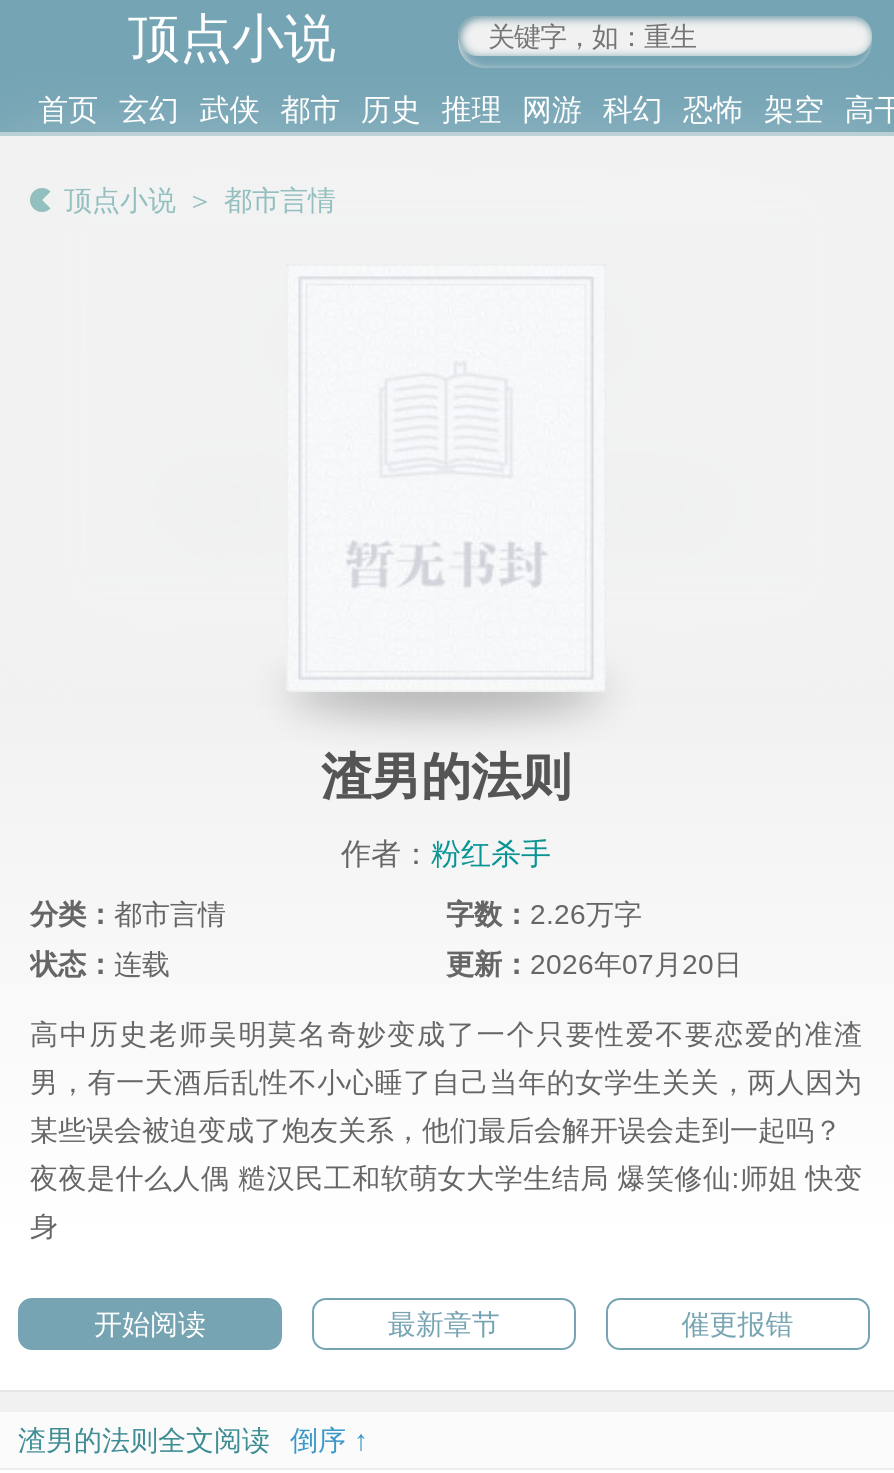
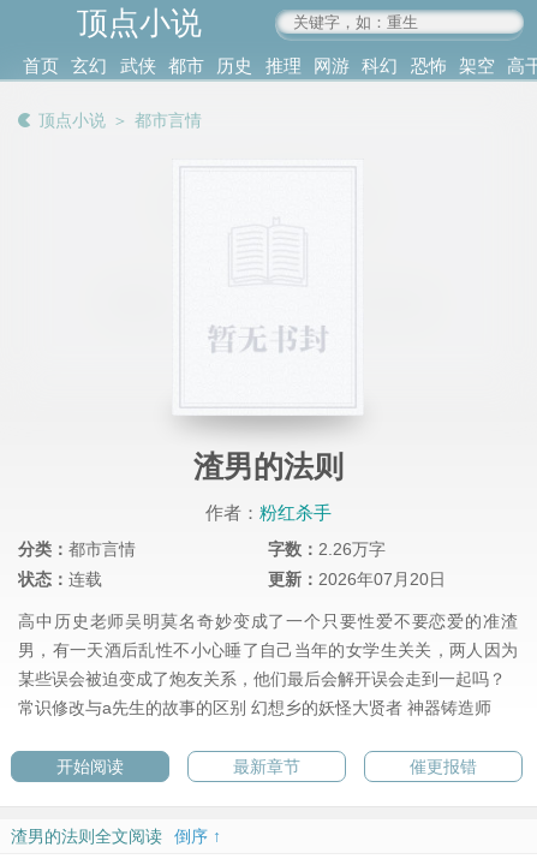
[30,1163,862,1243] 夜夜是什么人偶 糙汉民工和软萌女大学生结局 爆笑修仙:师姐 快变 | 身 -> [18,699,491,718] 常识修改与a先生的故事的区别 幻想乡的妖怪大贤者 神器铸造师

